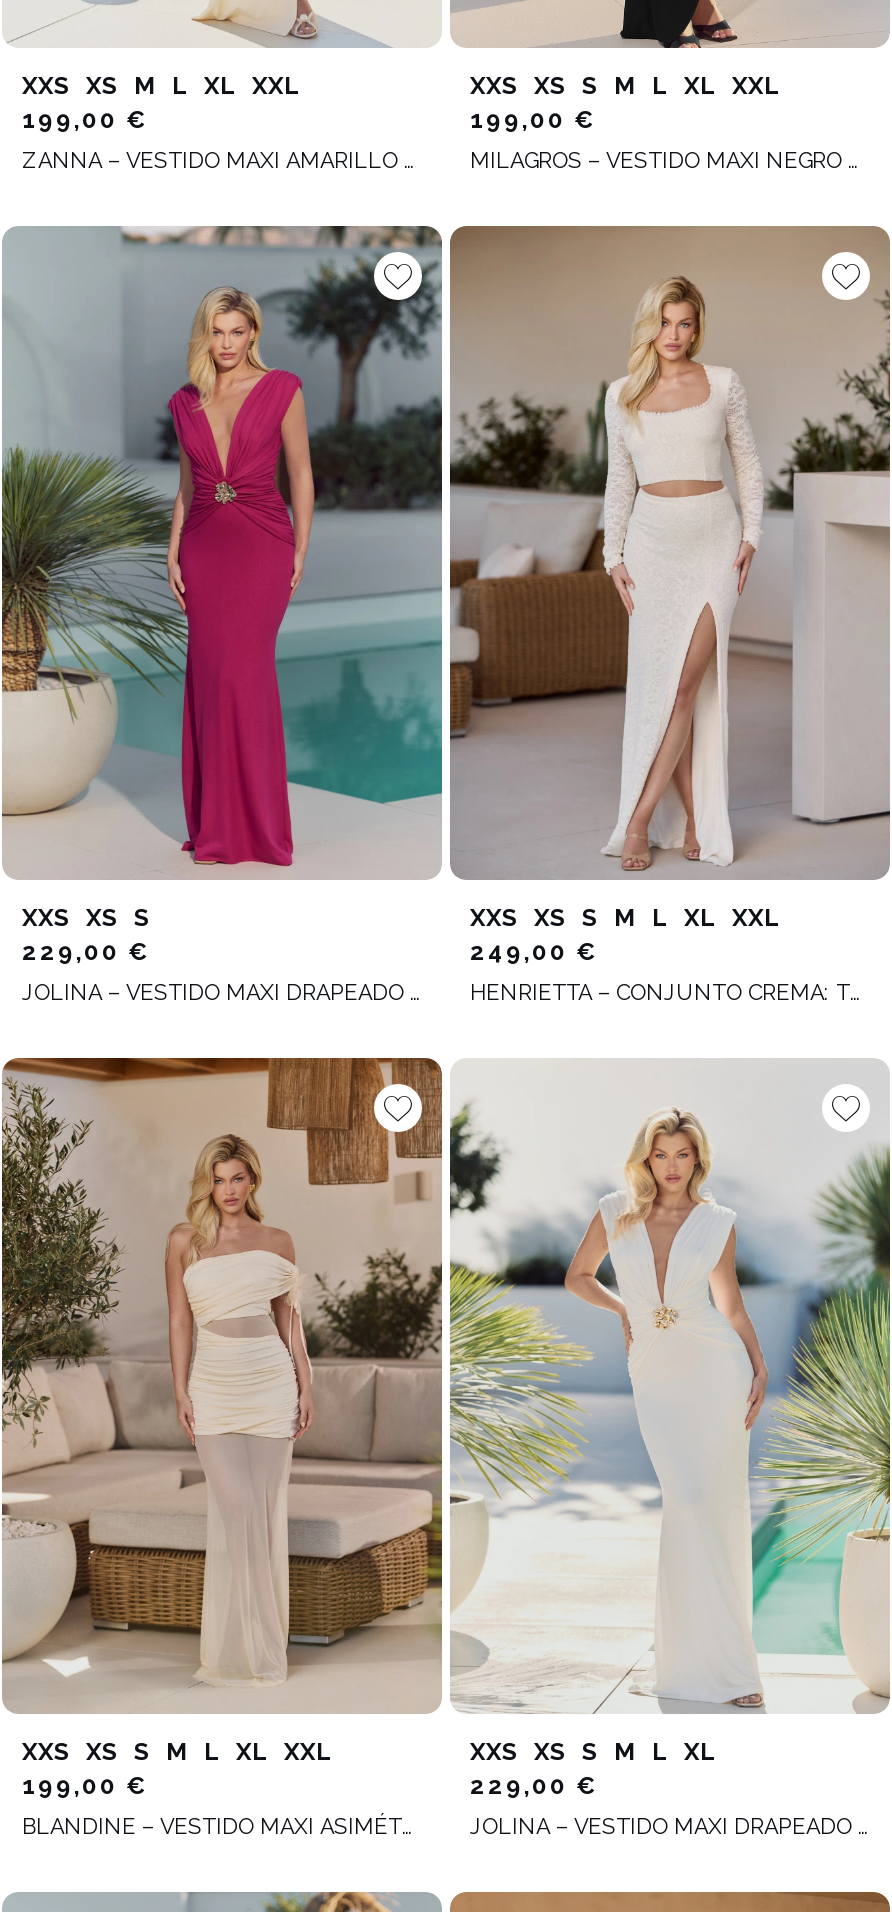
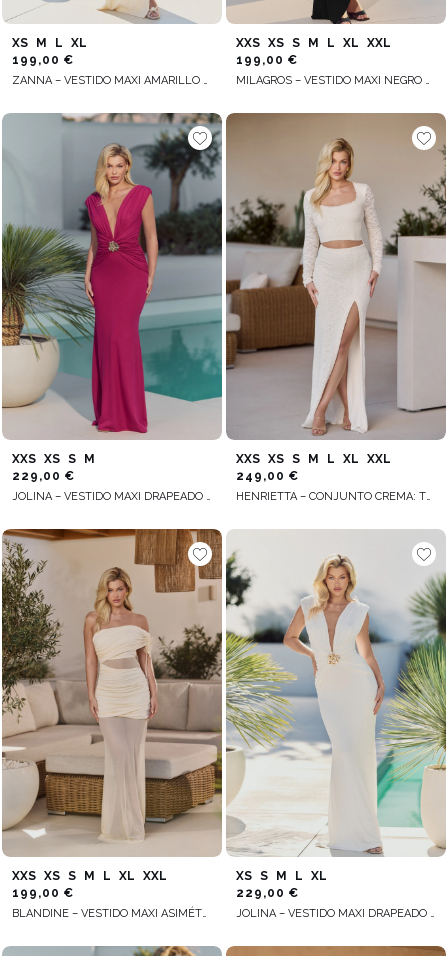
[22,72,300,100] XXS XS M L XL XXL -> [12,36,87,50] XS M L XL
[22,905,150,933] XXS XS S -> [12,452,95,466] XXS XS S M
[470,1738,716,1766] XXS XS S M L XL -> [236,869,327,883] XS S M L XL

